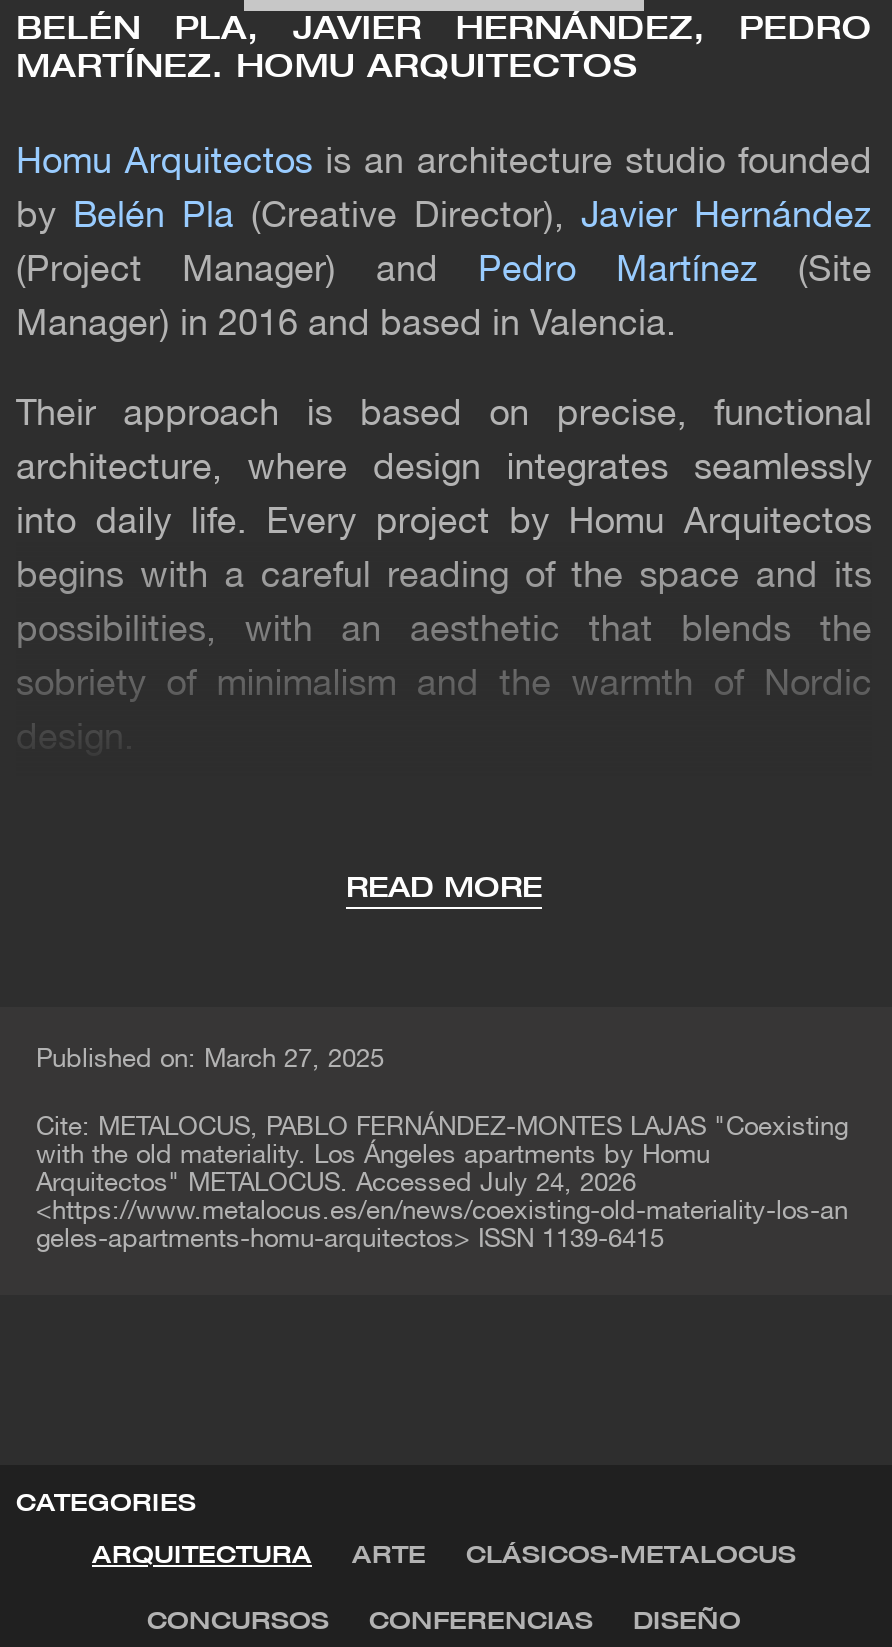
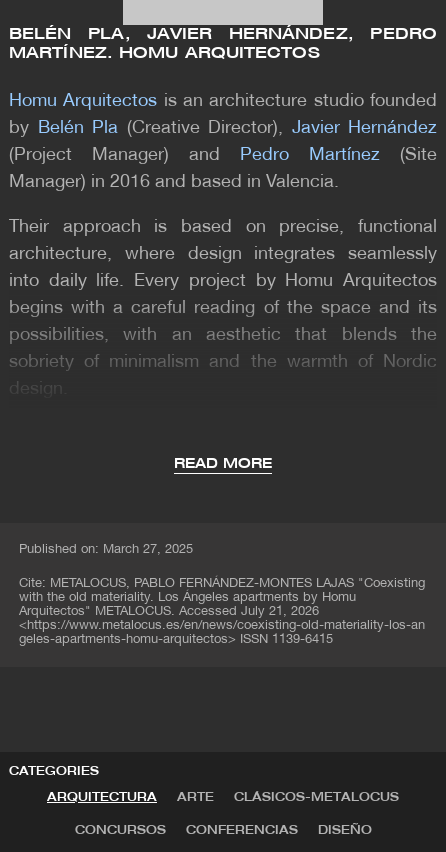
[36,1172,636,1196] Arquitectos" METALOCUS. Accessed July 24, 2026 -> [19,605,319,617] Arquitectos" METALOCUS. Accessed July 21, 2026

